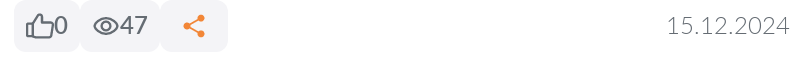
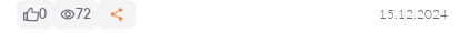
[54,10,148,40] 0 47 -> [39,5,91,22] 0 72

